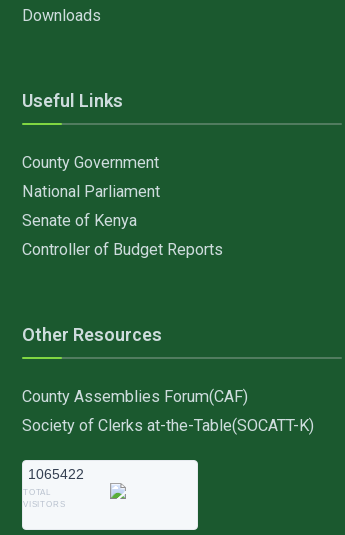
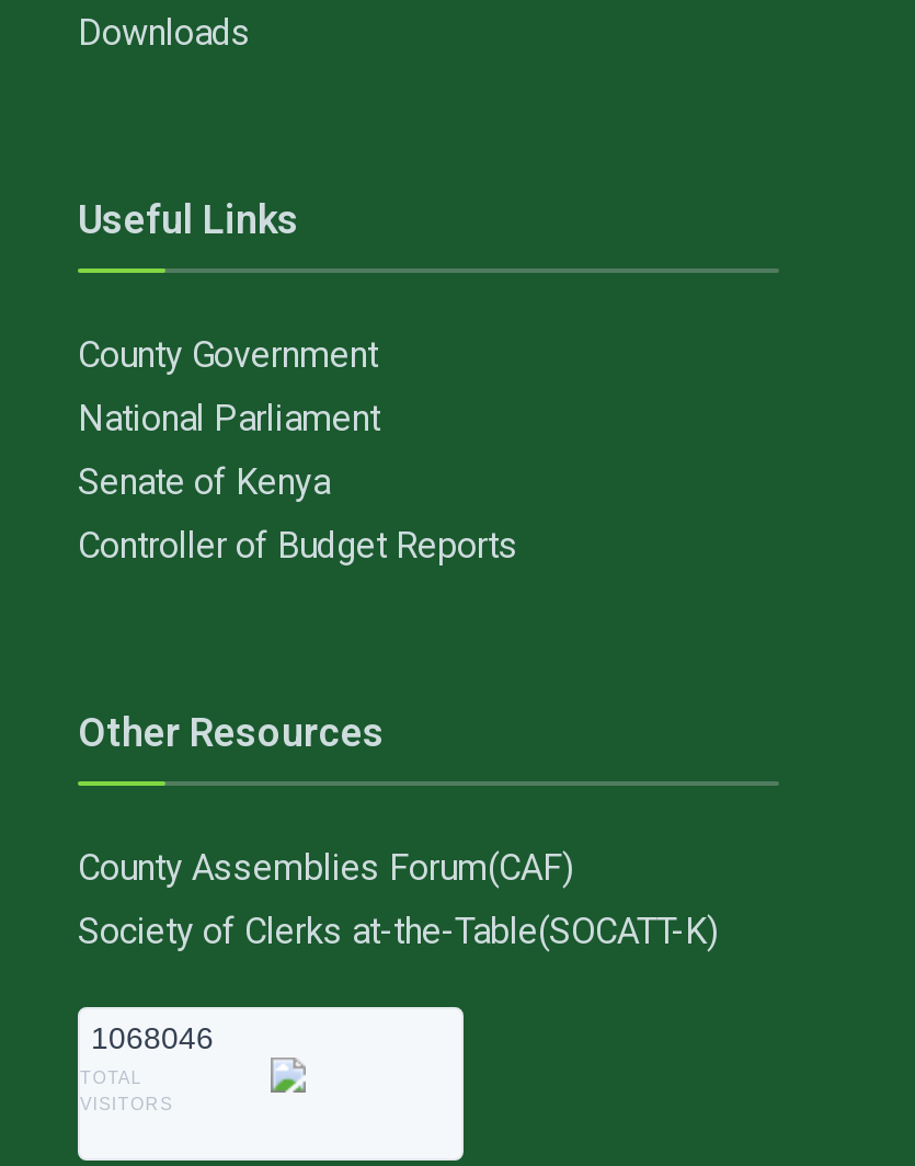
[28,466,84,482] 1065422 -> [91,1020,214,1055] 1068046

